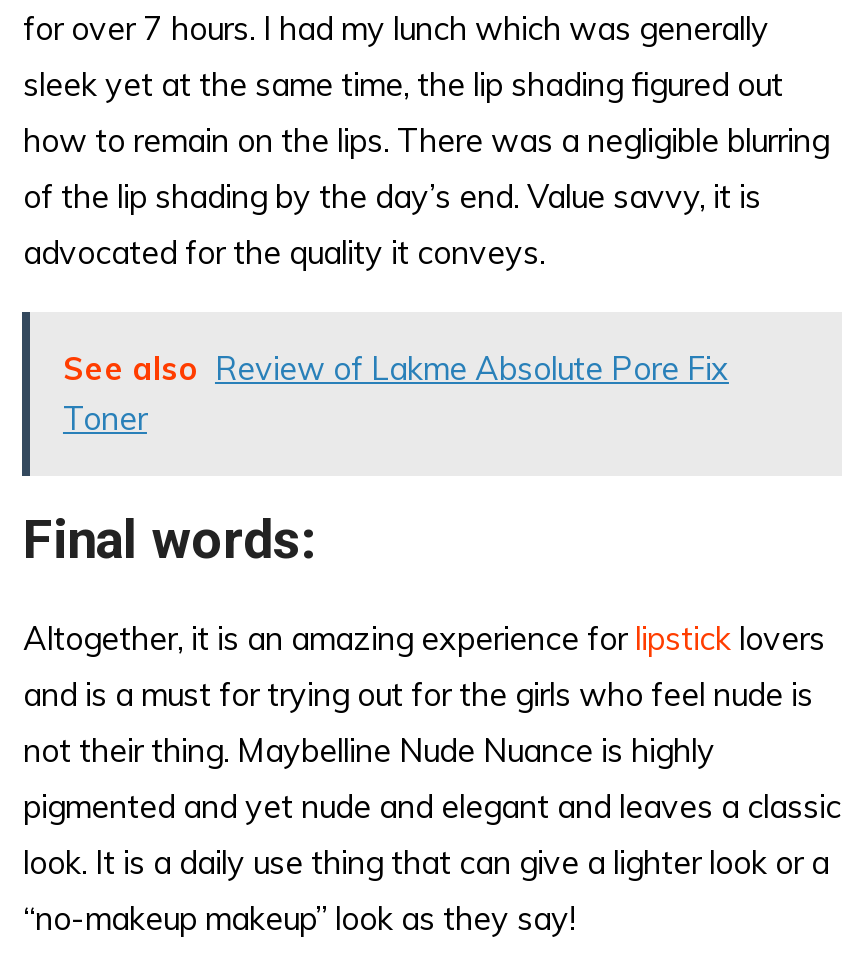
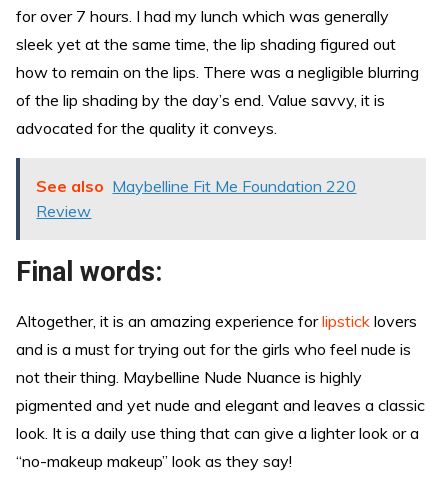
[63,348,729,438] See also Review of Lakme Absolute Pore Fix | Toner -> [36,176,356,221] See also Maybelline Fit Me Foundation 220 | Review

